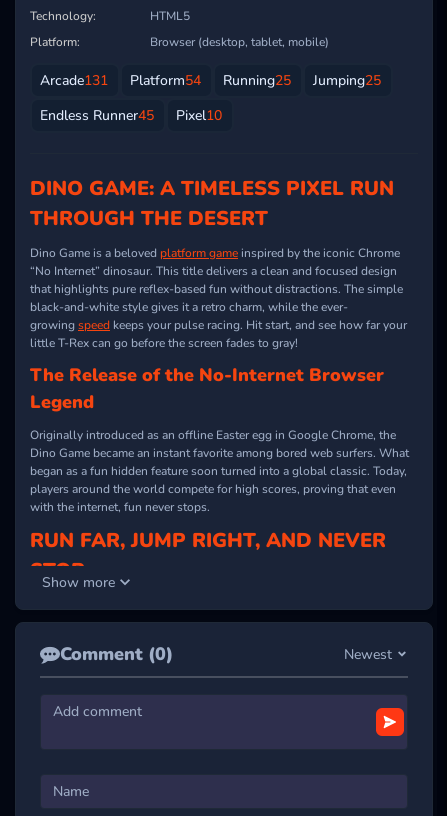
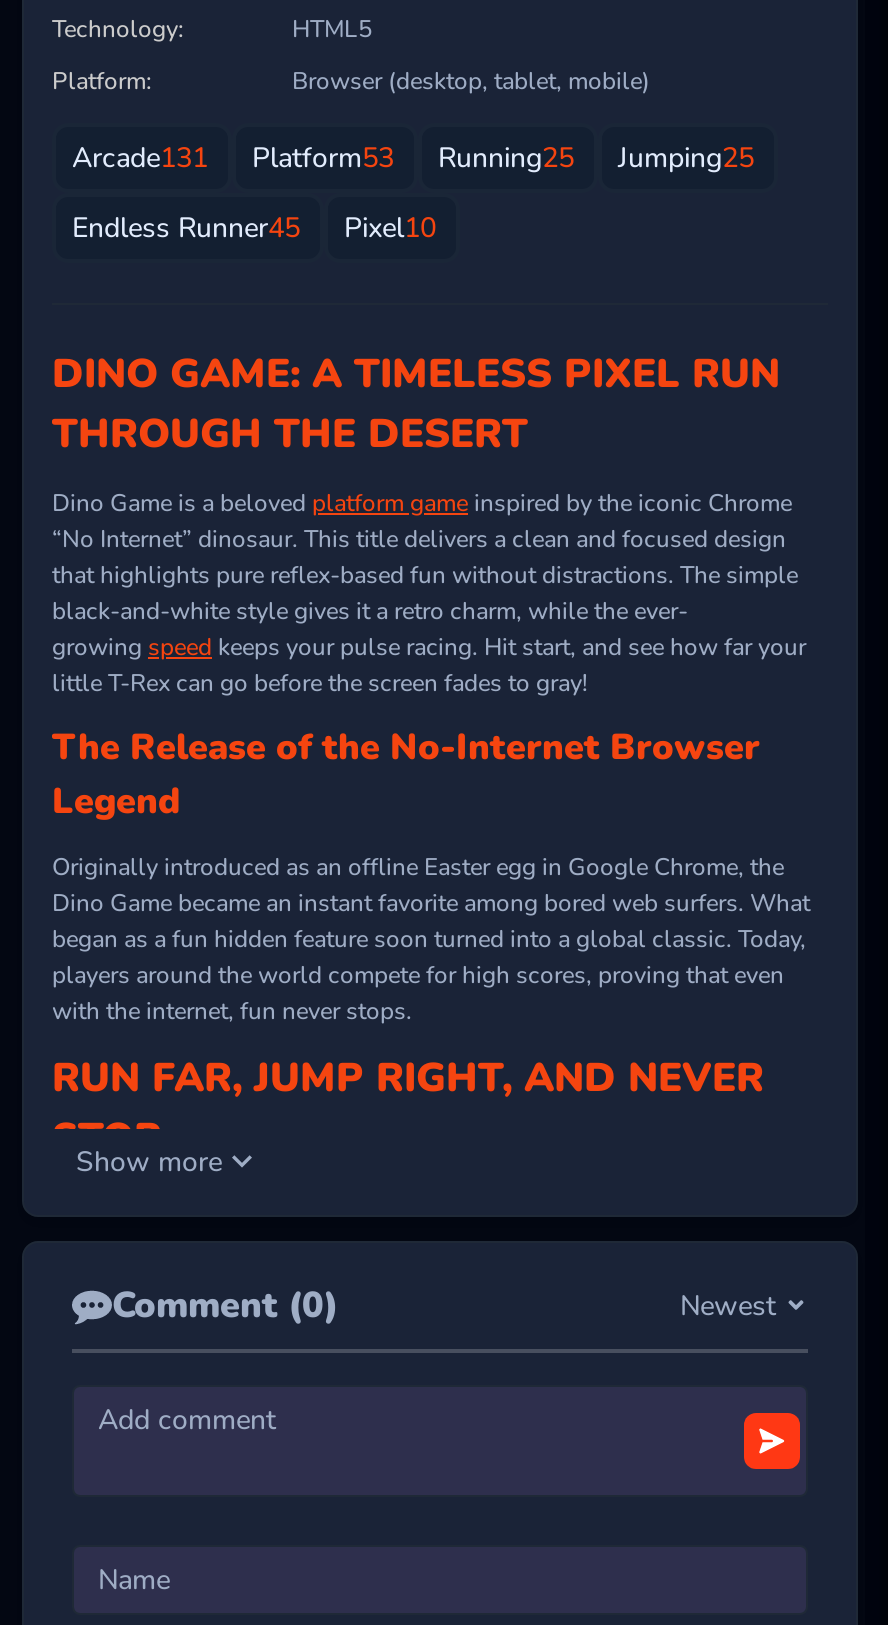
[40,71,381,90] Arcade131 Platform54 Running25 Jumping25 -> [72,138,754,176] Arcade131 Platform53 Running25 Jumping25

